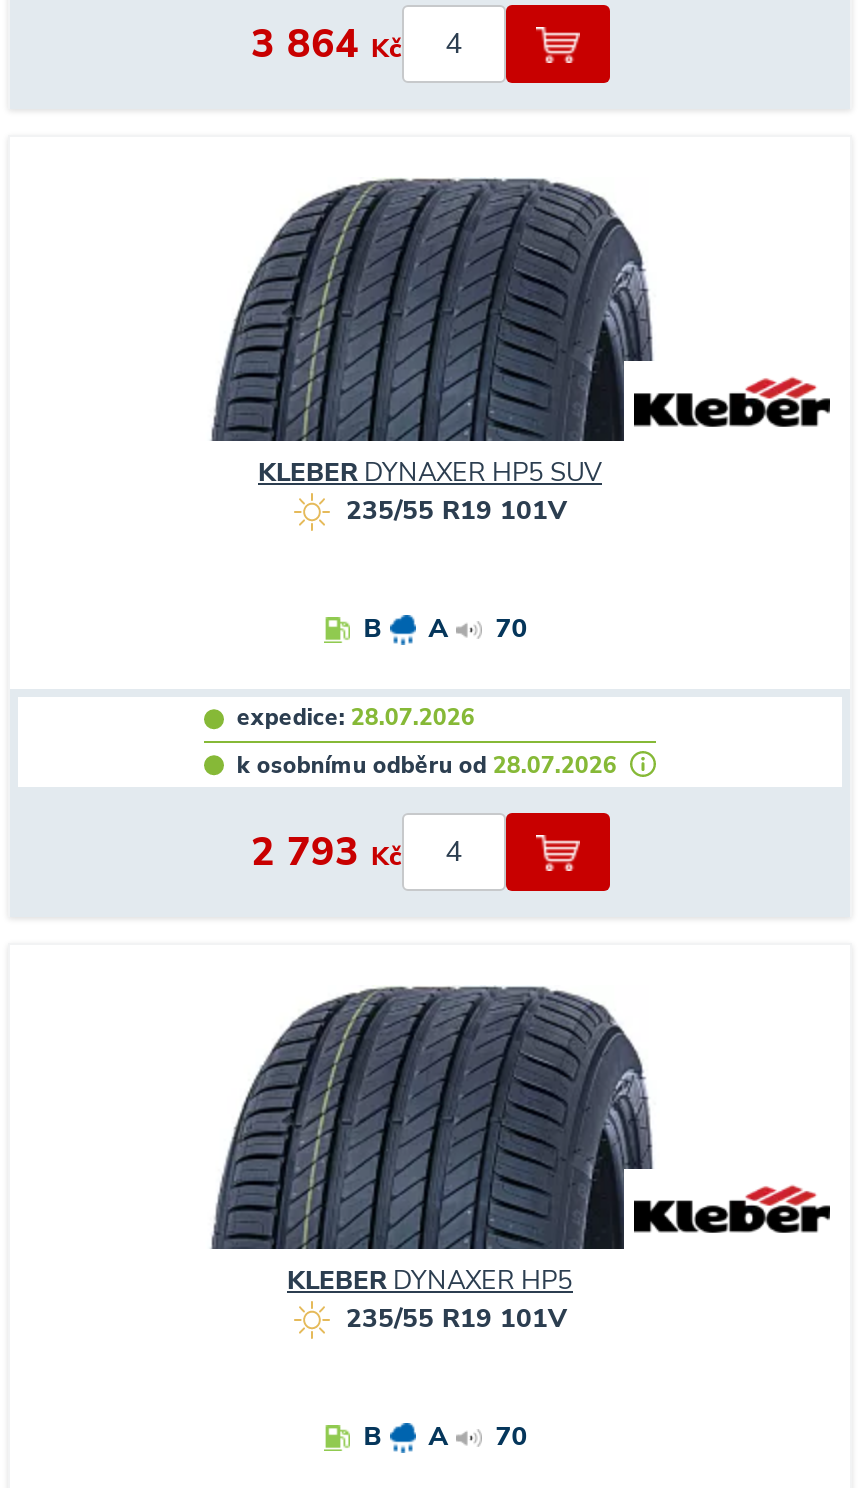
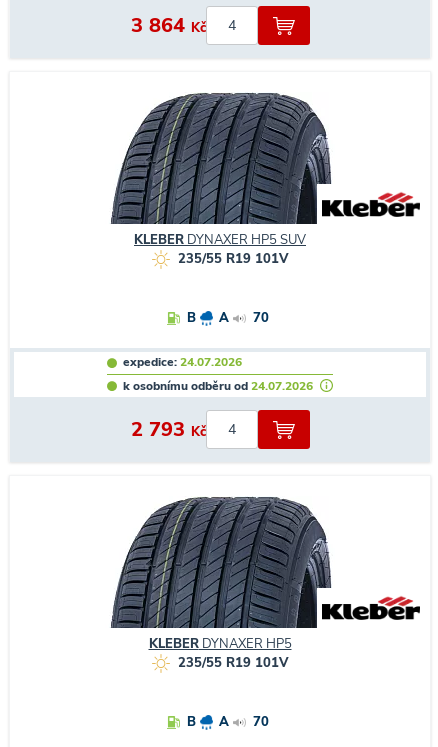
[237,702,475,734] expedice: 28.07.2026 -> [123,354,242,370] expedice: 24.07.2026
[237,748,617,780] k osobnímu odběru od 28.07.2026 -> [123,377,313,393] k osobnímu odběru od 24.07.2026

